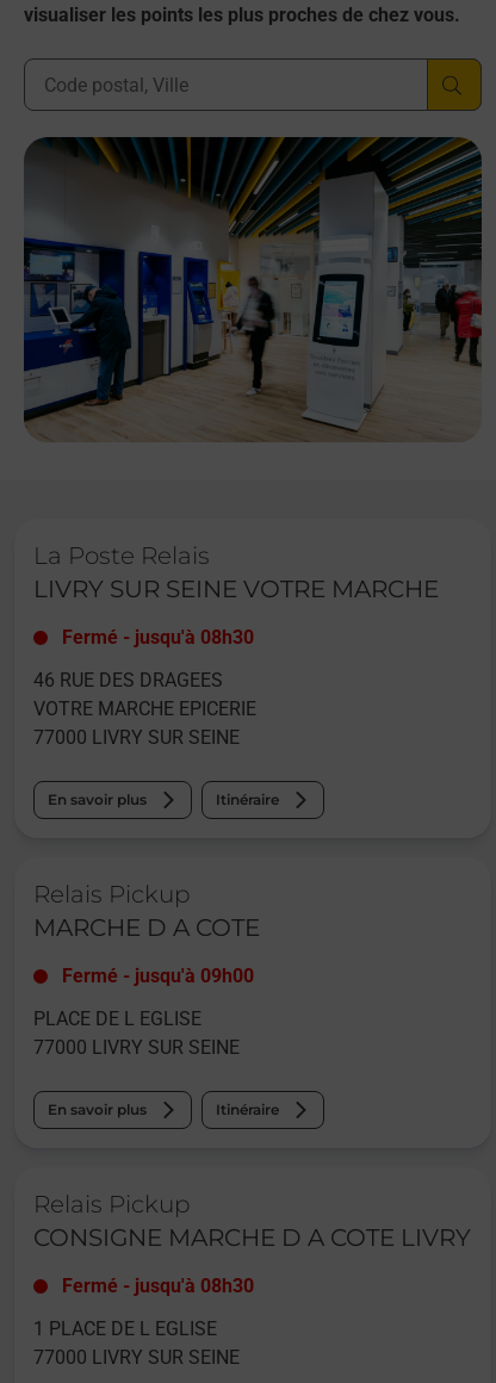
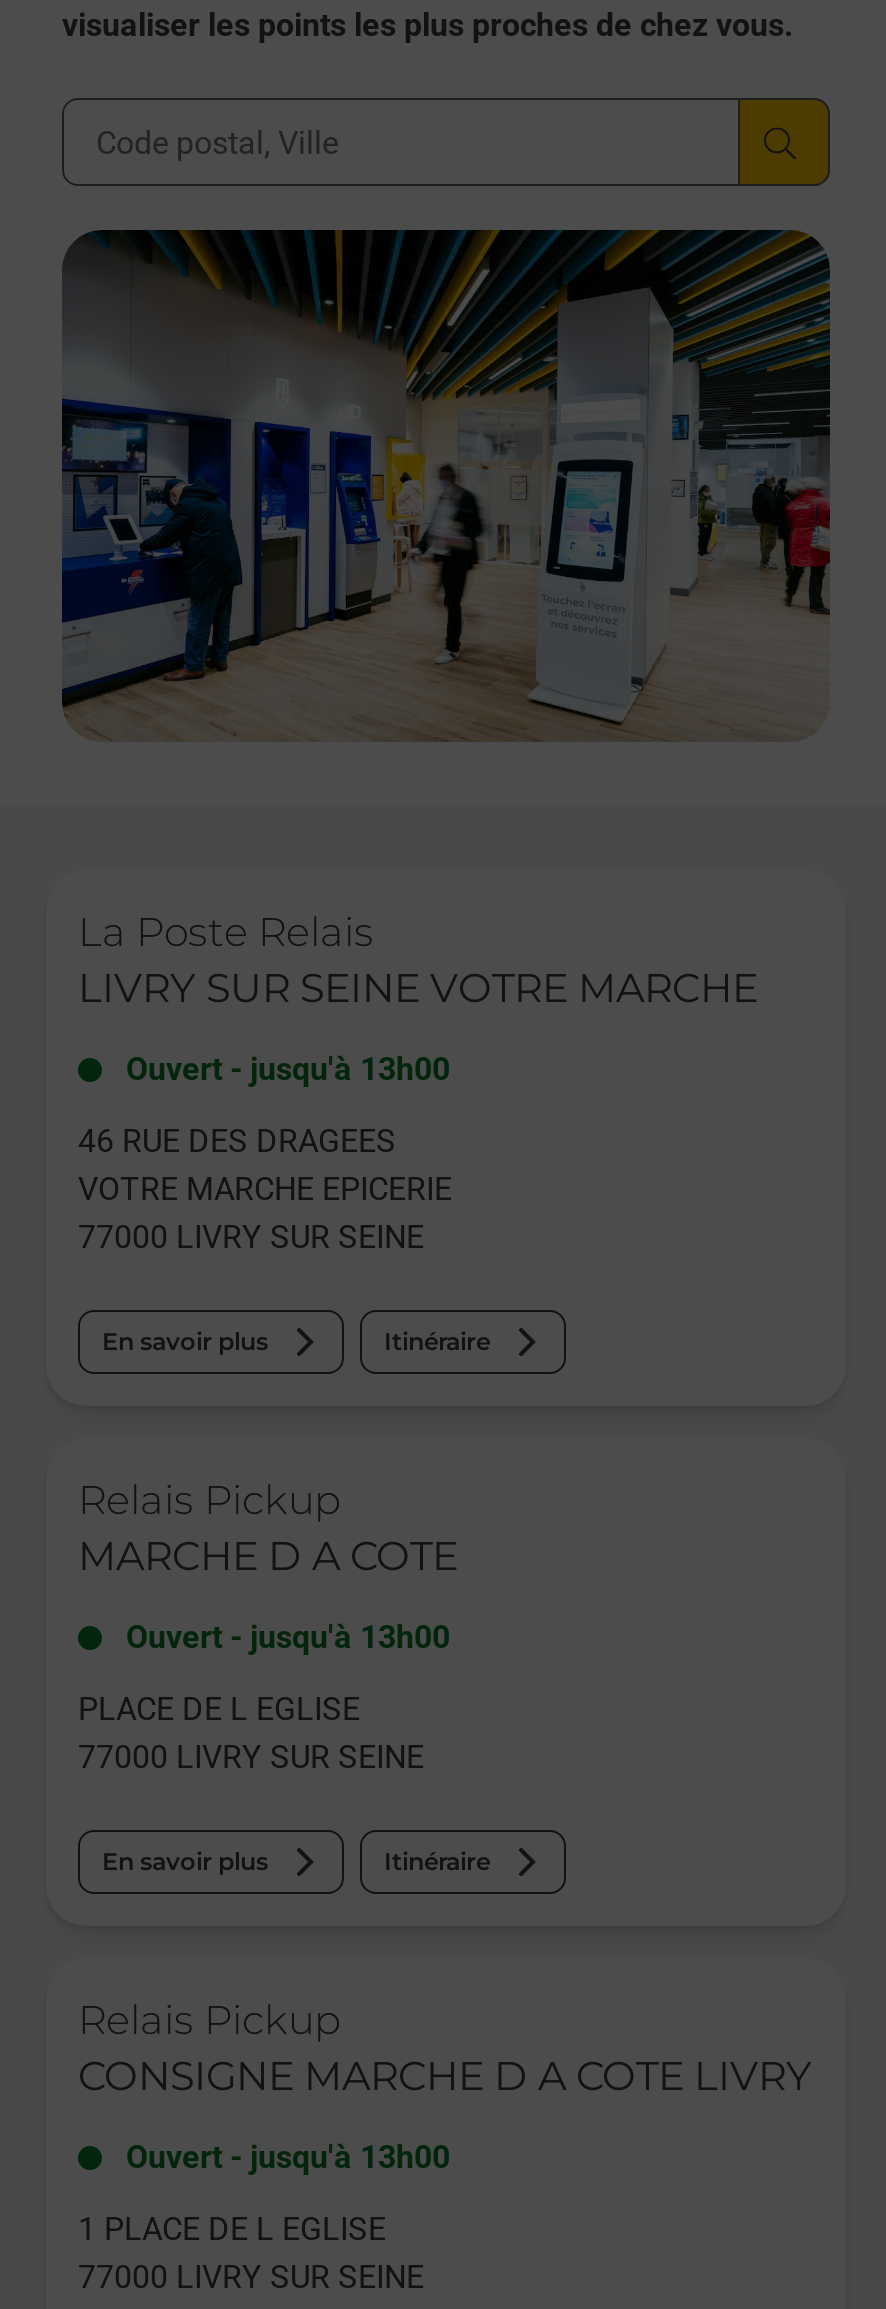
[62,626,254,649] Fermé - jusqu'à 08h30 -> [126,1050,450,1088] Ouvert - jusqu'à 13h00
[62,965,254,987] Fermé - jusqu'à 09h00 -> [126,1618,450,1656] Ouvert - jusqu'à 13h00
[62,1275,254,1297] Fermé - jusqu'à 08h30 -> [126,2138,450,2176] Ouvert - jusqu'à 13h00

